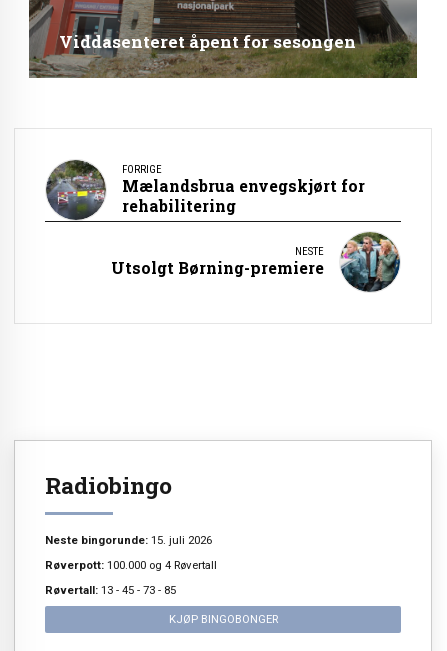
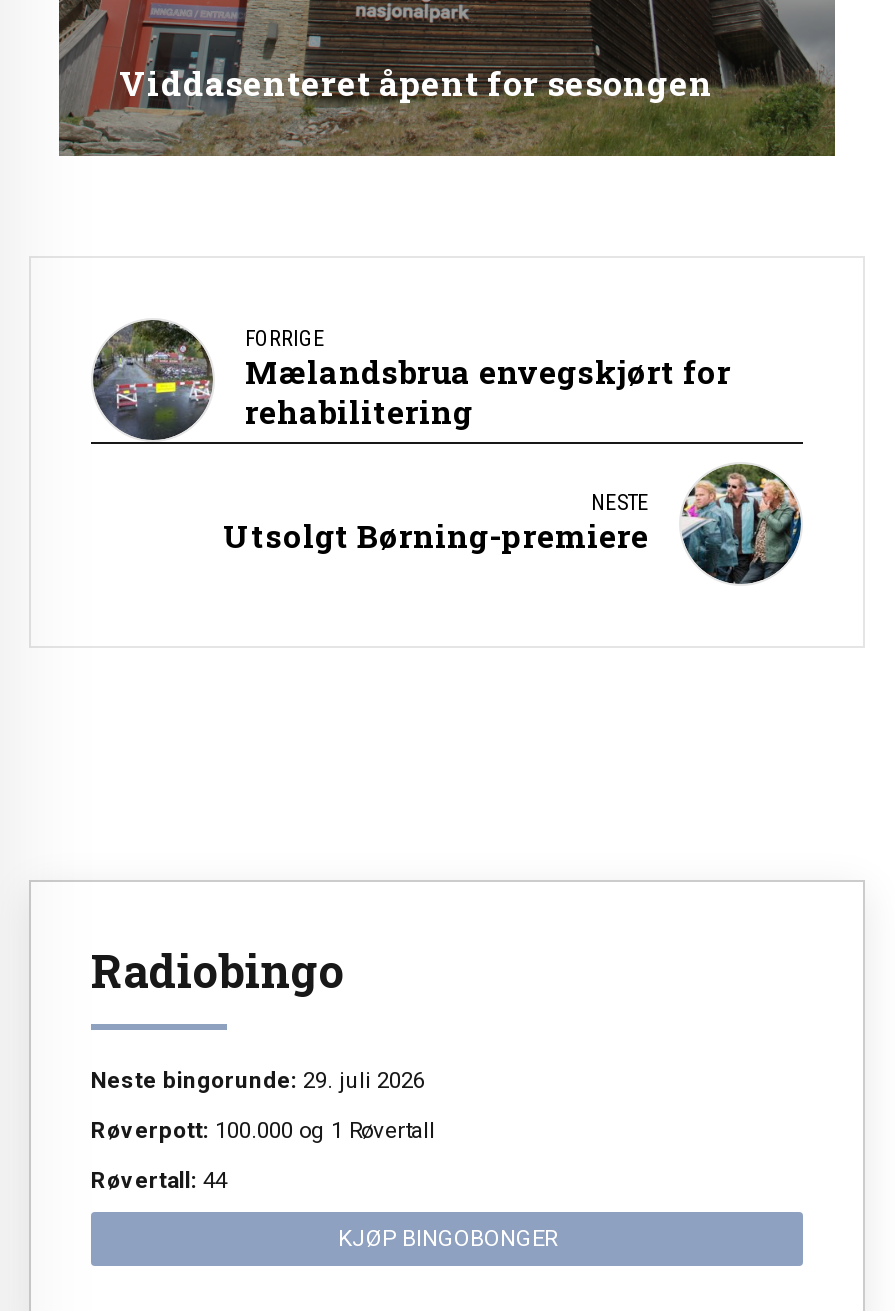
[45,533,212,547] Neste bingorunde: 15. juli 2026 -> [91,1065,425,1093] Neste bingorunde: 29. juli 2026
[45,558,217,572] Røverpott: 100.000 og 4 Røvertall -> [91,1116,435,1144] Røverpott: 100.000 og 1 Røvertall
[45,583,176,597] Røvertall: 13 - 45 - 73 - 85 -> [91,1166,227,1194] Røvertall: 44

